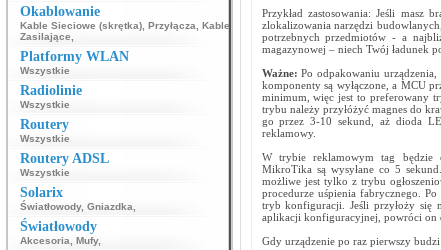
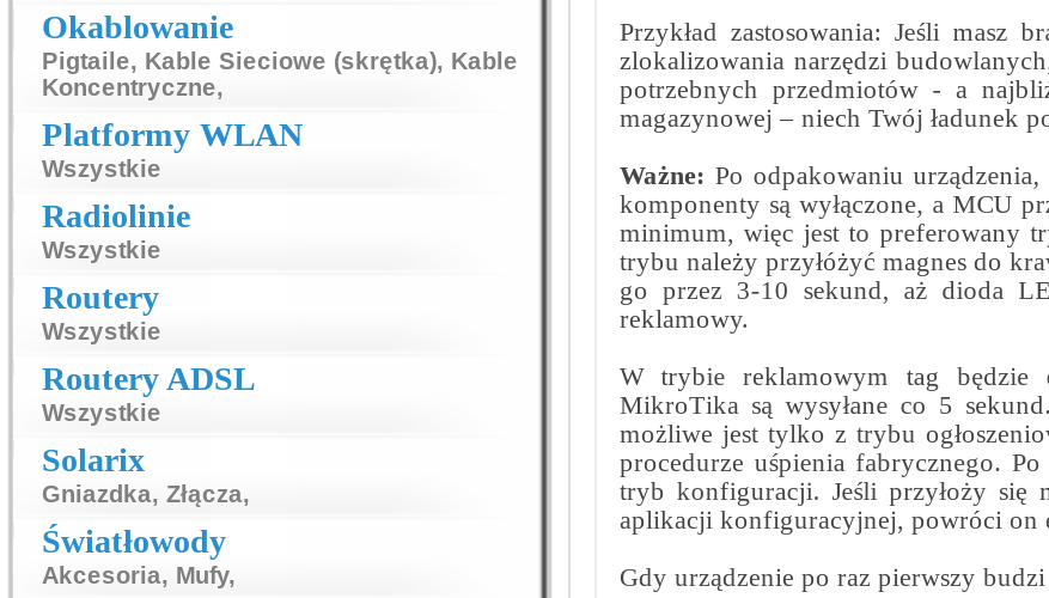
[20,20,230,42] Kable Sieciowe (skrętka), Przyłącza, Kable | Zasilające, -> [42,48,518,100] Pigtaile, Kable Sieciowe (skrętka), Kable | Koncentryczne,
[20,201,136,212] Światłowody, Gniazdka, -> [42,481,250,507] Gniazdka, Złącza,

